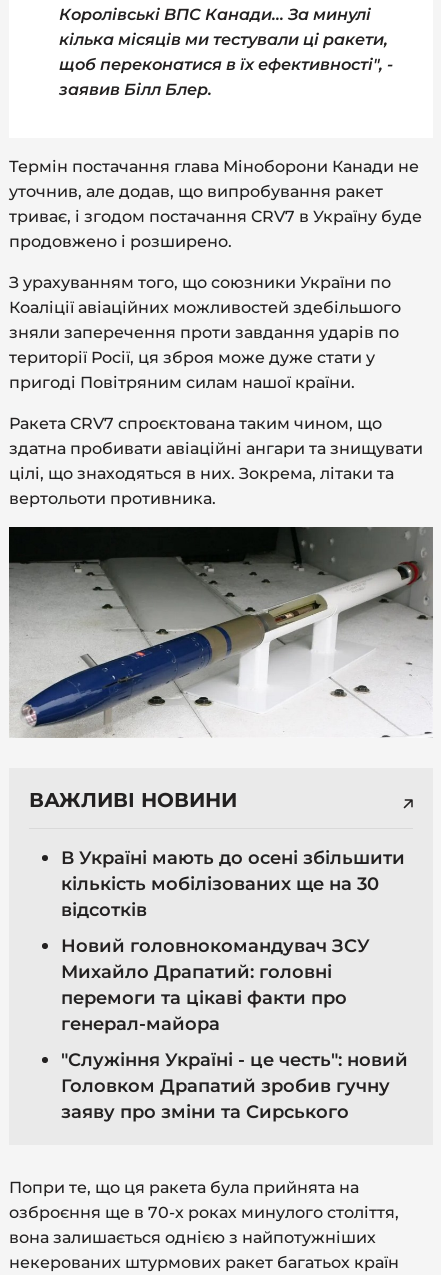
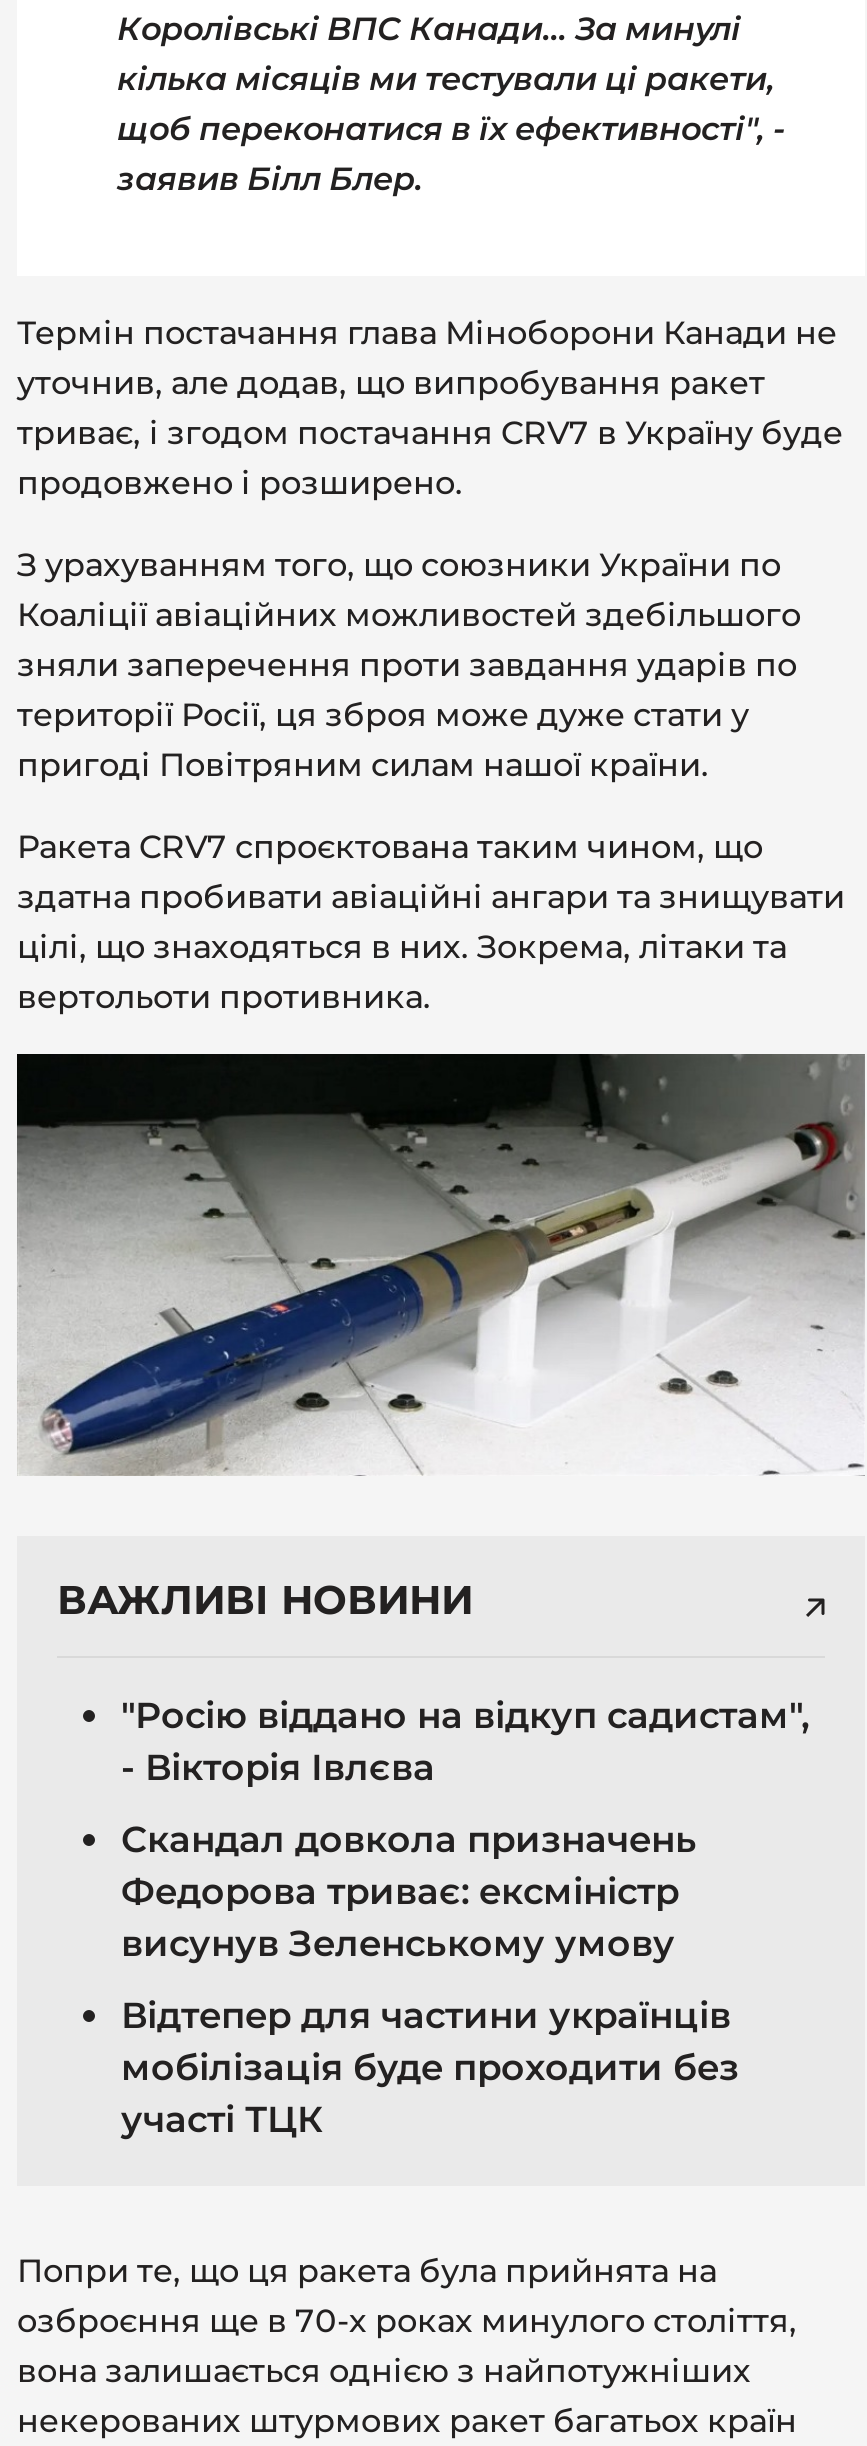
[61,847,405,921] В Україні мають до осені збільшити | кількість мобілізованих ще на 30 | відсотків -> [121,1695,809,1791] "Росію віддано на відкуп садистам", | - Вікторія Івлєва
[61,935,370,1035] Новий головнокомандувач ЗСУ | Михайло Драпатий: головні | перемоги та цікаві факти про | генерал-майора -> [121,1819,697,1967] Скандал довкола призначень | Федорова триває: ексміністр | висунув Зеленському умову
[61,1049,408,1123] "Служіння Україні - це честь": новий | Головком Драпатий зробив гучну | заяву про зміни та Сирського -> [121,1995,739,2143] Відтепер для частини українців | мобілізація буде проходити без | участі ТЦК

